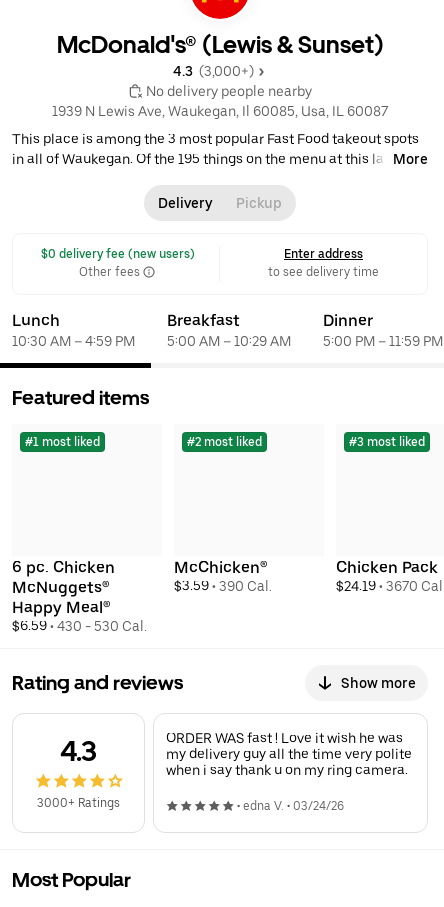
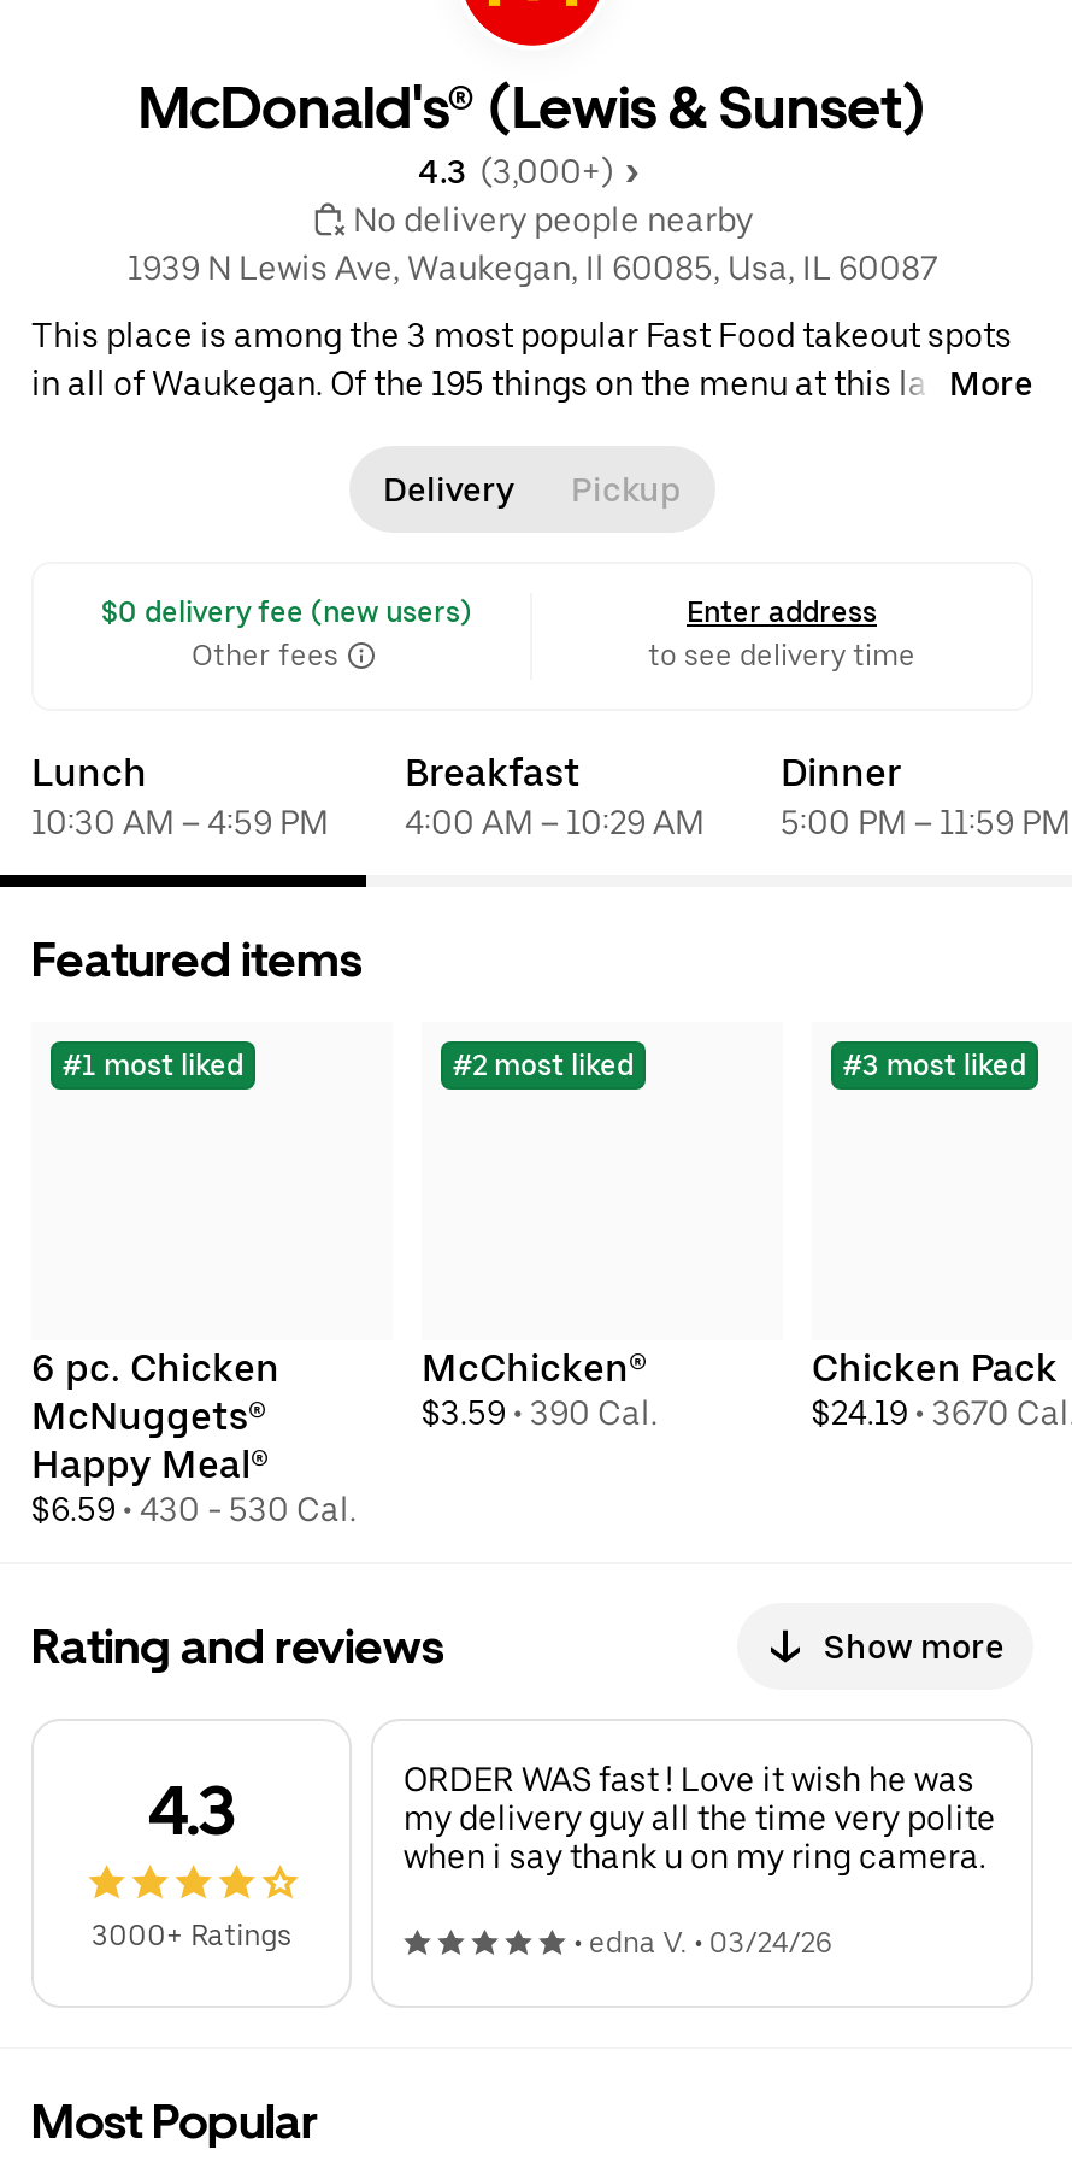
[12,333,443,349] 10:30 AM – 4:59 PM 5:00 AM – 10:29 AM 5:00 PM – 11:59 PM -> [31,803,1070,842] 10:30 AM – 4:59 PM 4:00 AM – 10:29 AM 5:00 PM – 11:59 PM

